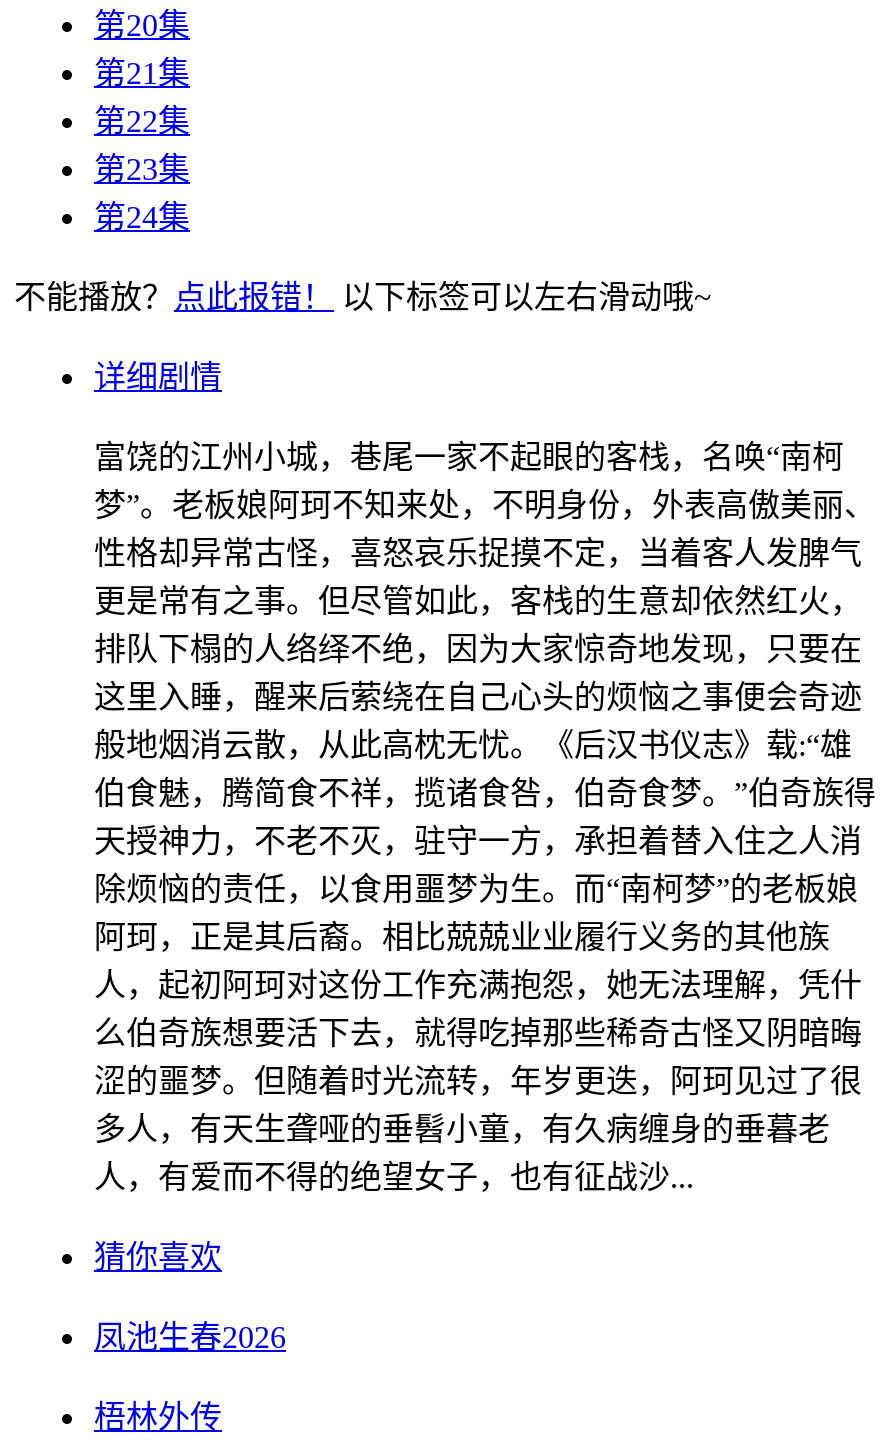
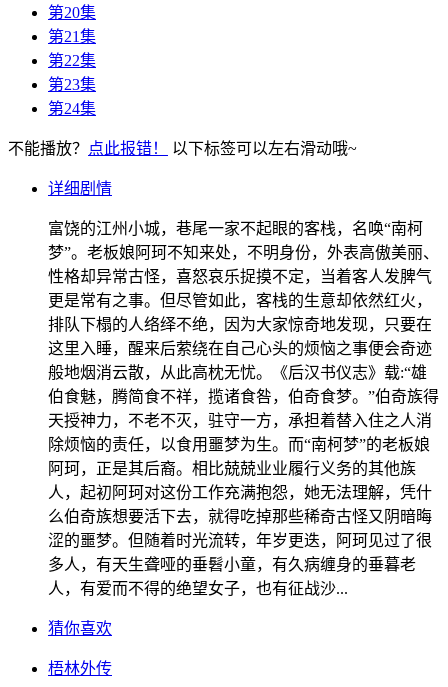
[94,1320,286,1354] 凤池生春2026 -> none

